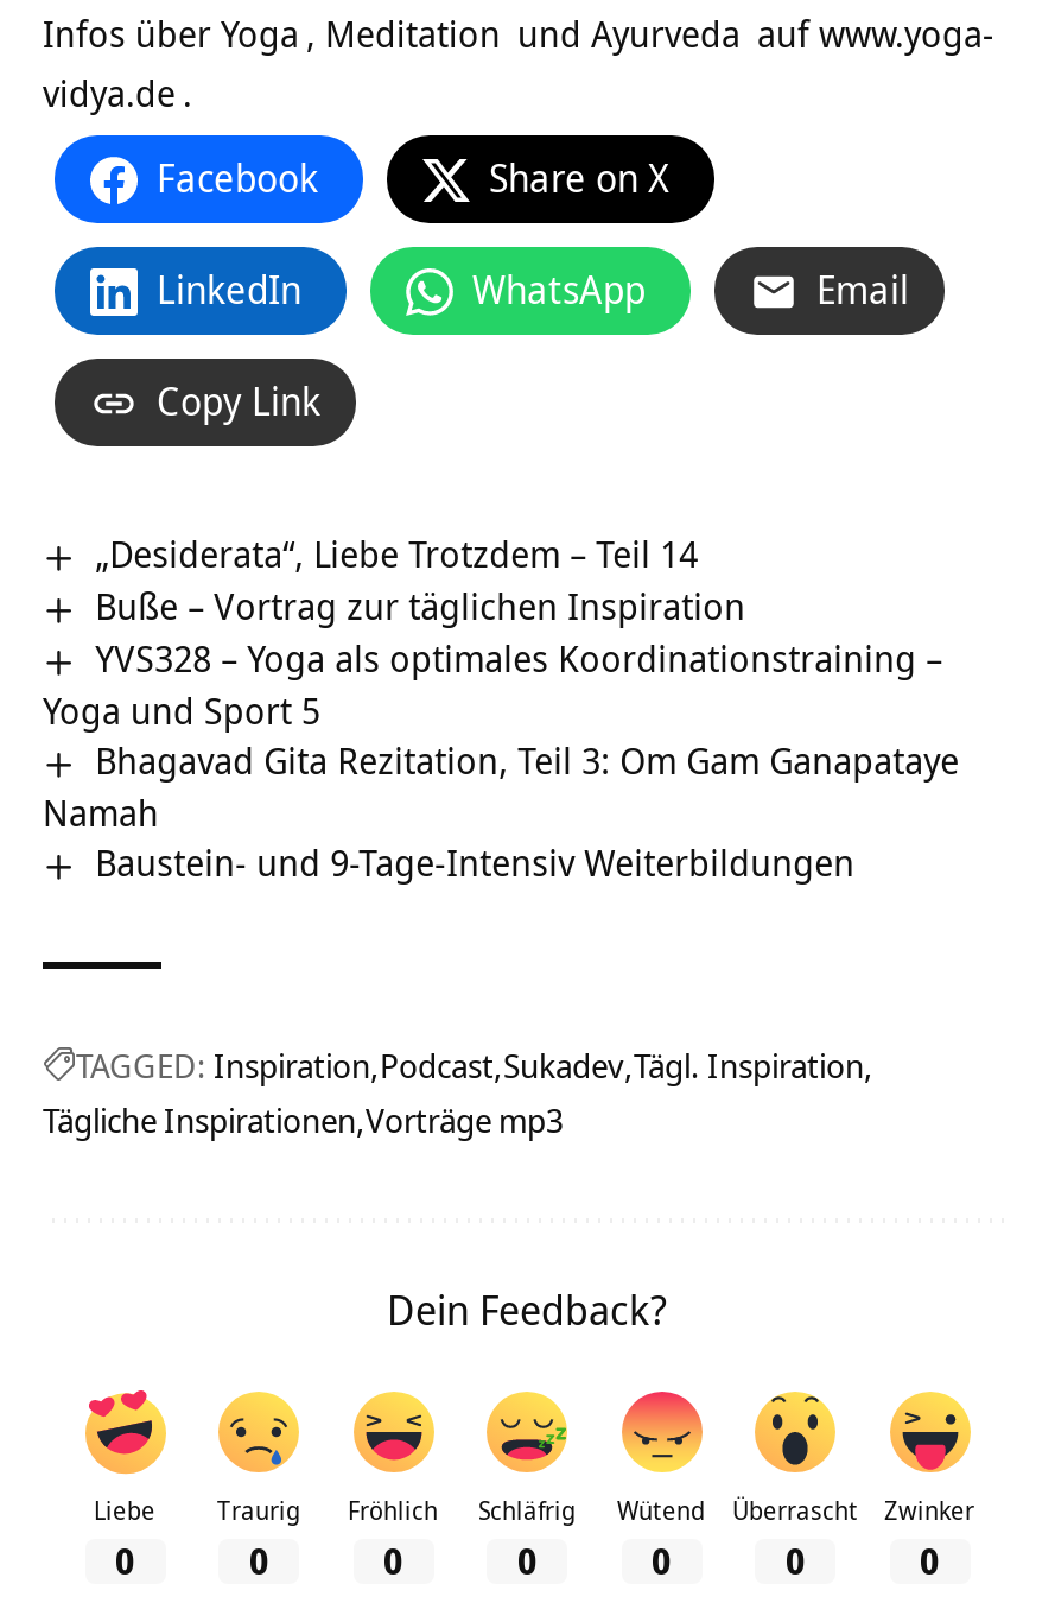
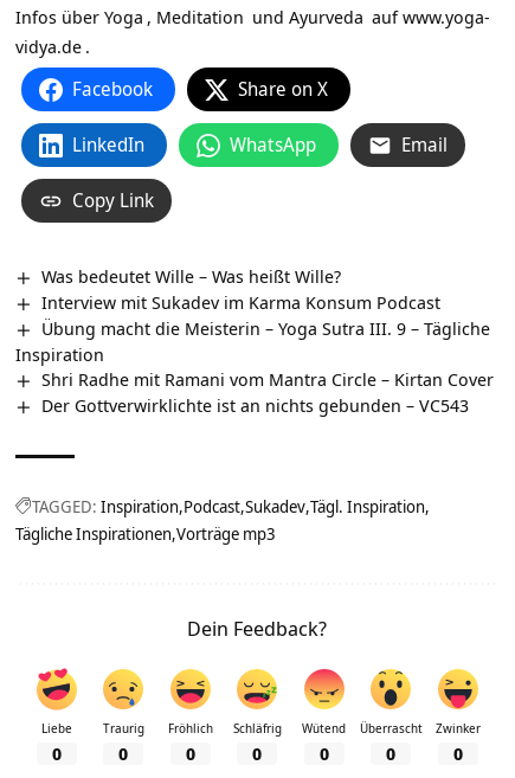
[43,530,959,886] „Desiderata“, Liebe Trotzdem – Teil 14 | Buße – Vortrag zur täglichen Inspiration | YVS328 – Yoga als optimales Koordinationstraining – | Yoga und Sport 5 | Bhagavad Gita Rezitation, Teil 3: Om Gam Ganapataye | Namah | Baustein- und 9-Tage-Intensiv Weiterbildungen -> [15,264,494,417] Was bedeutet Wille – Was heißt Wille? | Interview mit Sukadev im Karma Konsum Podcast | Übung macht die Meisterin – Yoga Sutra III. 9 – Tägliche | Inspiration | Shri Radhe mit Ramani vom Mantra Circle – Kirtan Cover | Der Gottverwirklichte ist an nichts gebunden – VC543

